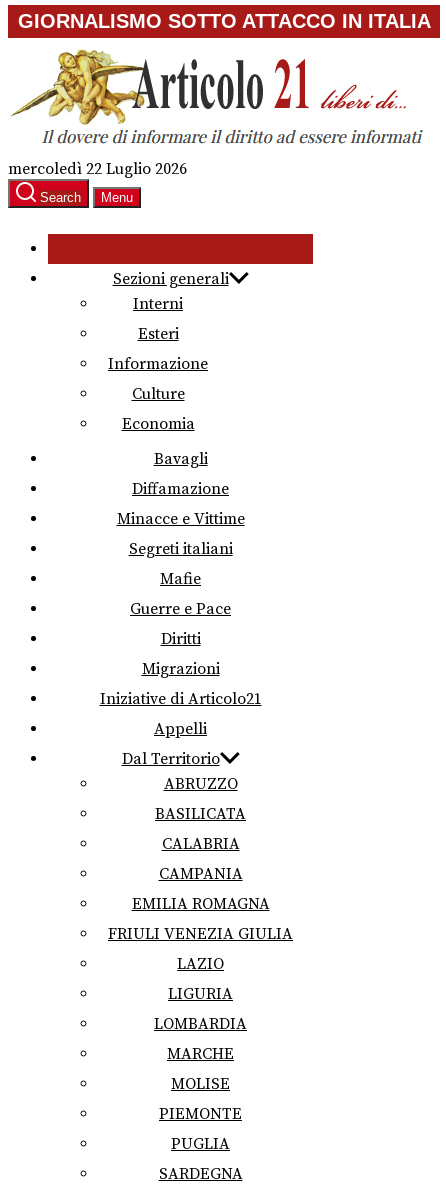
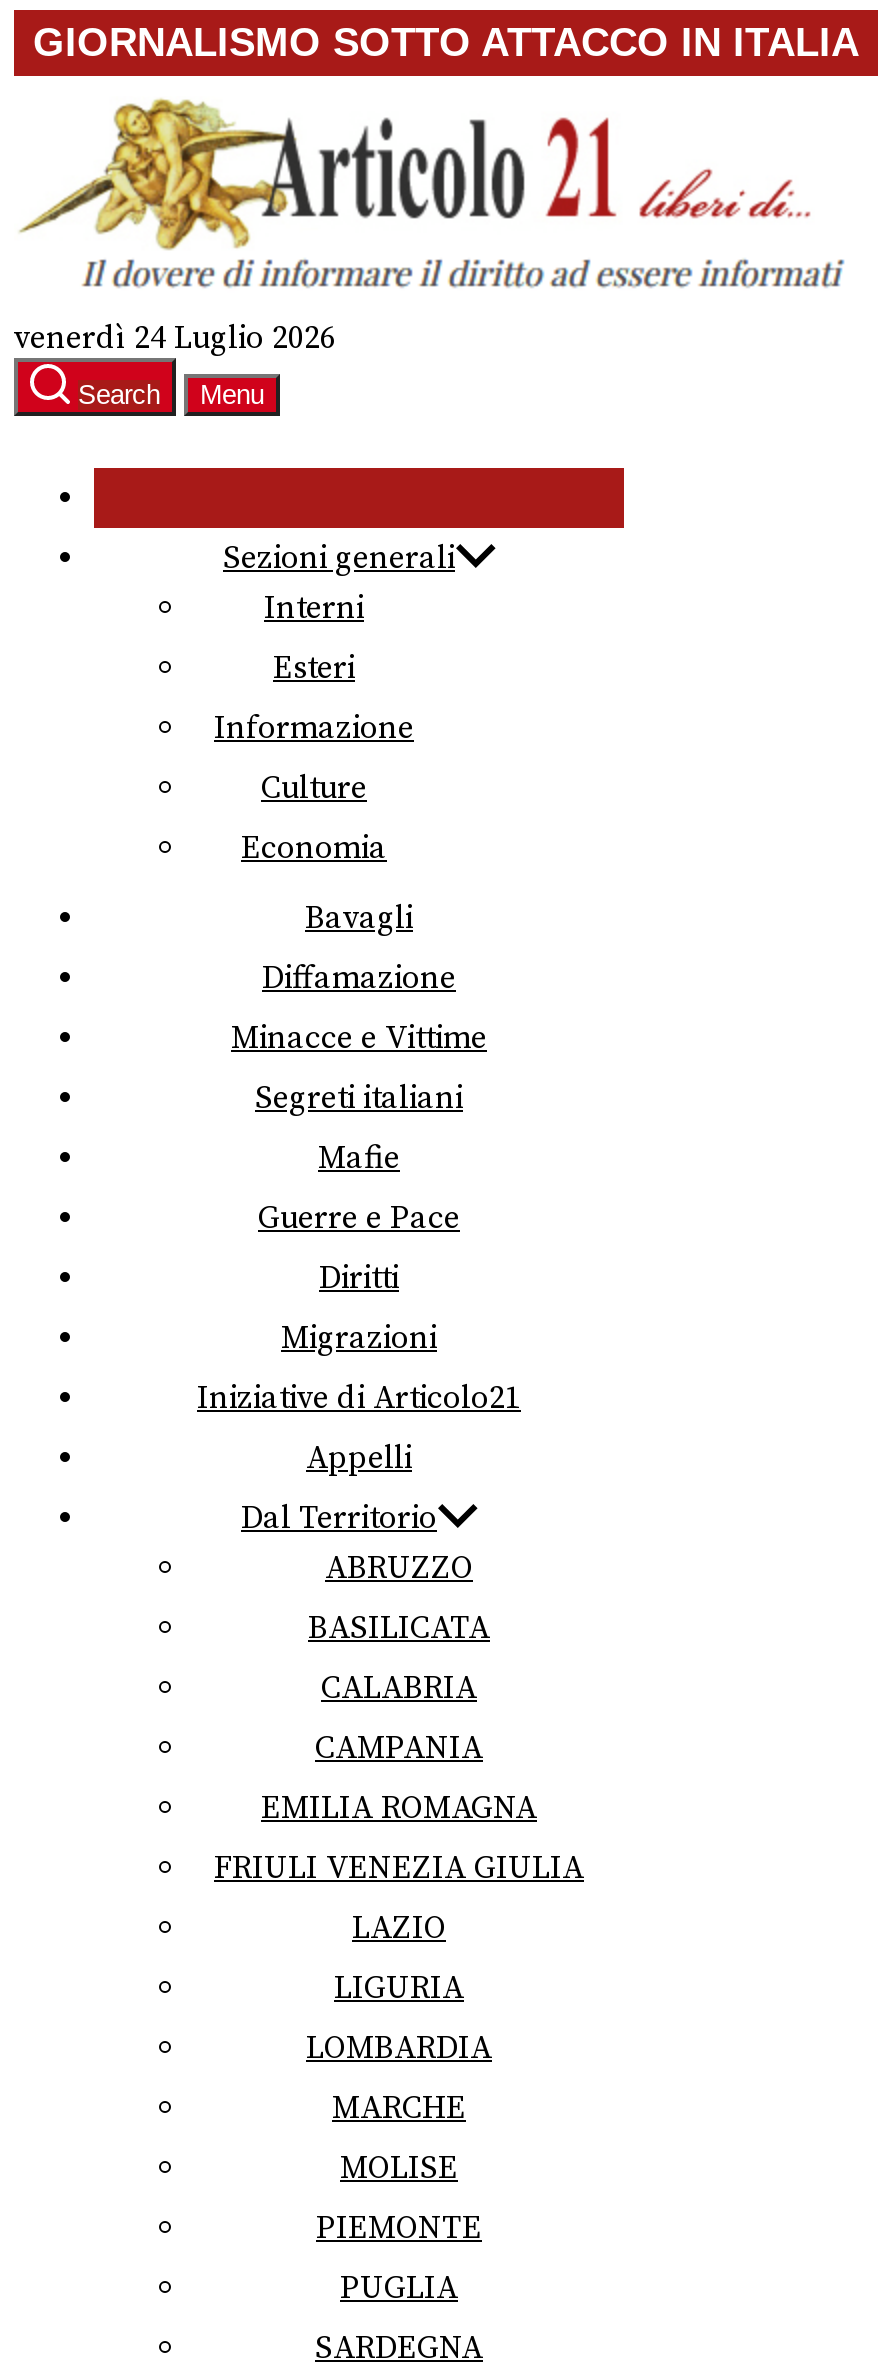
[8,159,187,179] mercoledì 22 Luglio 2026 -> [14,318,336,358] venerdì 24 Luglio 2026

